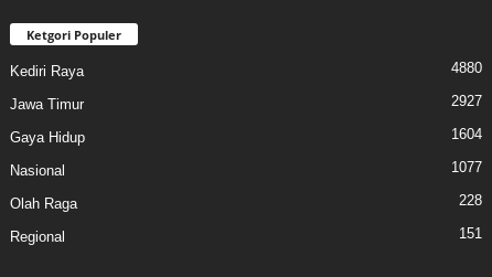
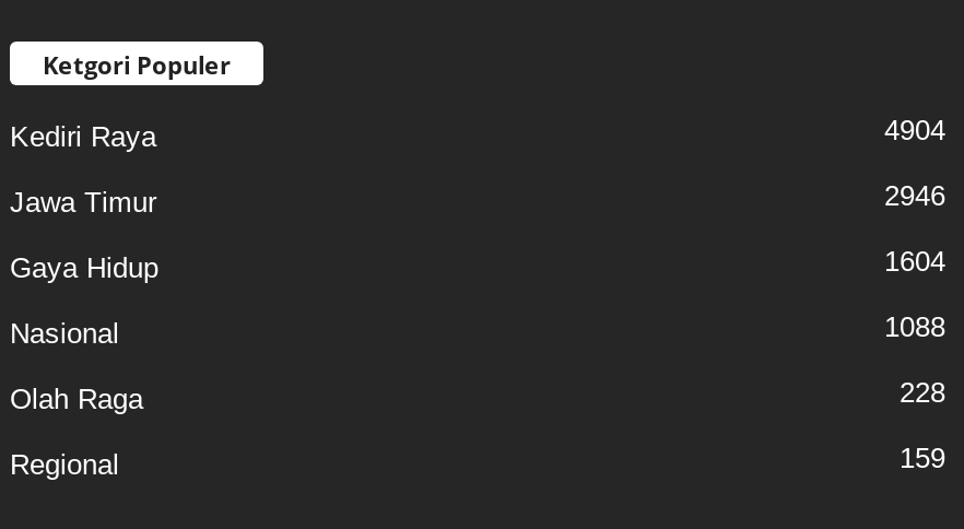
[451,60,482,77] 4880 -> [884,115,945,148] 4904
[451,93,482,110] 2927 -> [884,180,945,213] 2946
[451,159,482,176] 1077 -> [884,311,945,344] 1088
[459,226,482,242] 151 -> [900,443,945,475] 159

